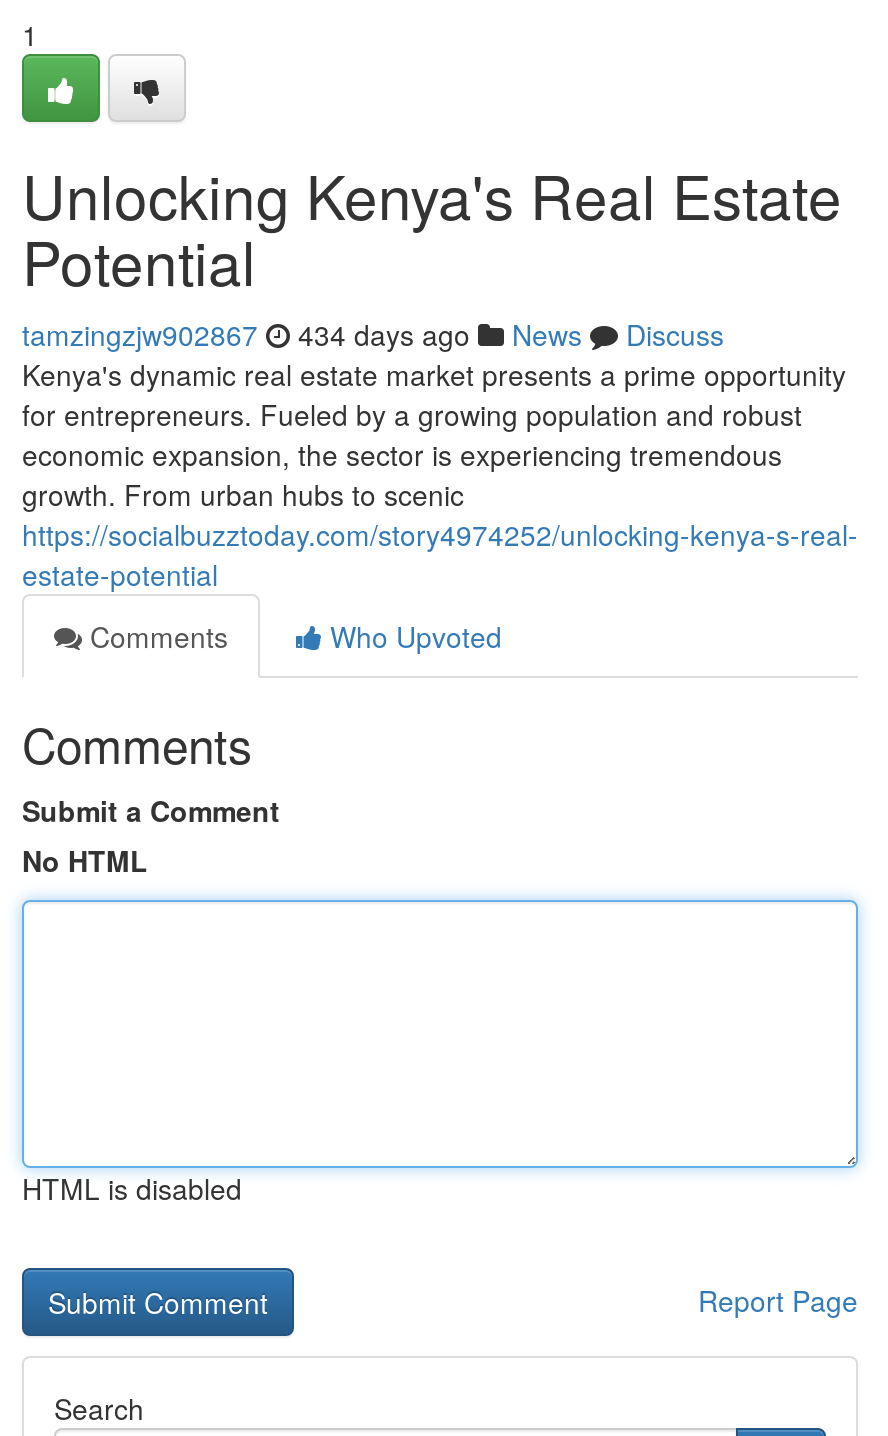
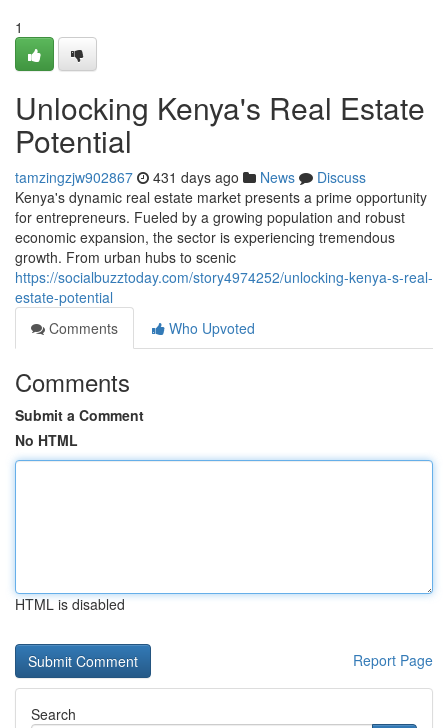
[22,314,724,354] tamzingzjw902867 434 days ago News Discuss -> [15,167,366,187] tamzingzjw902867 431 days ago News Discuss

